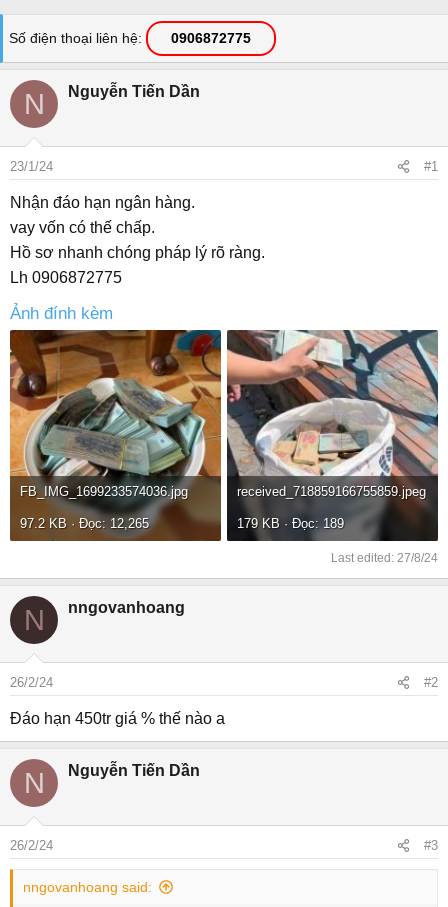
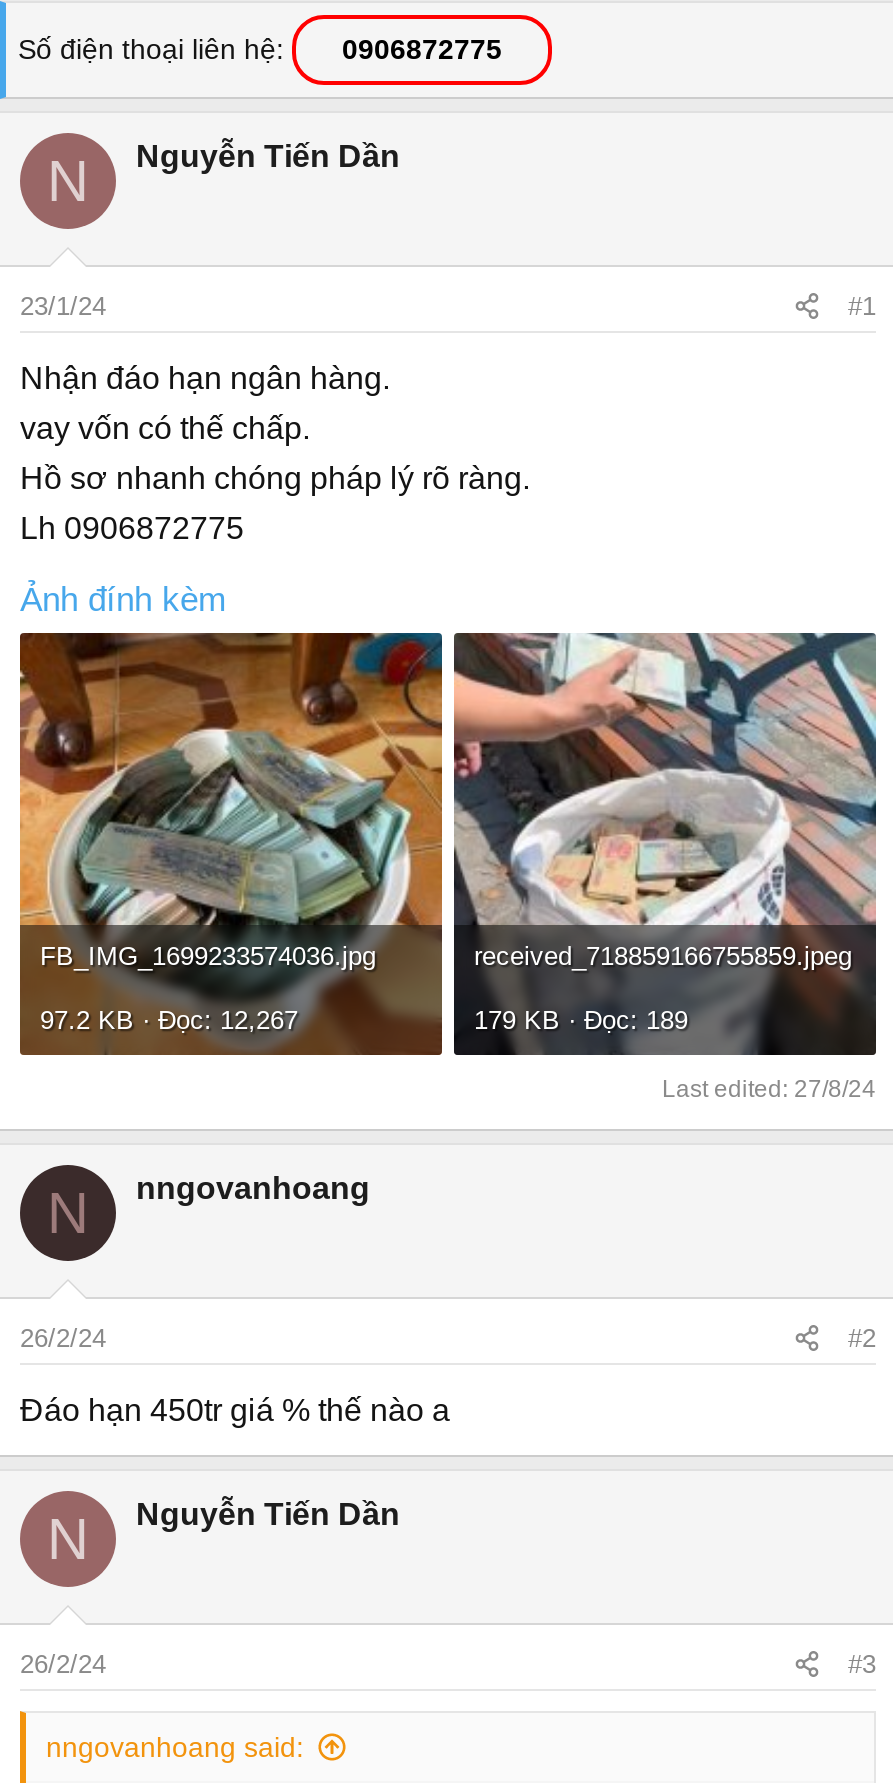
[20,516,149,531] 97.2 KB · Đọc: 12,265 -> [40,1005,298,1035] 97.2 KB · Đọc: 12,267

